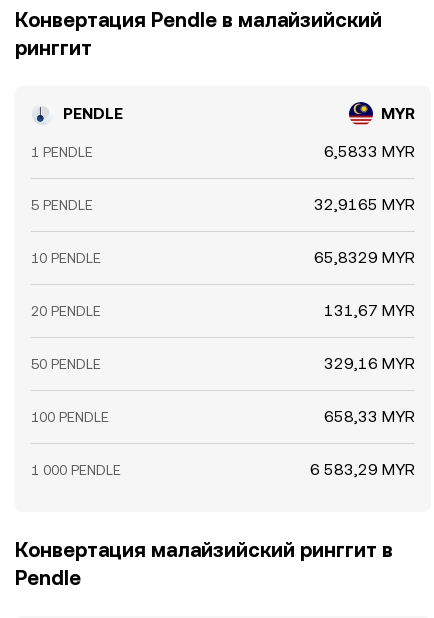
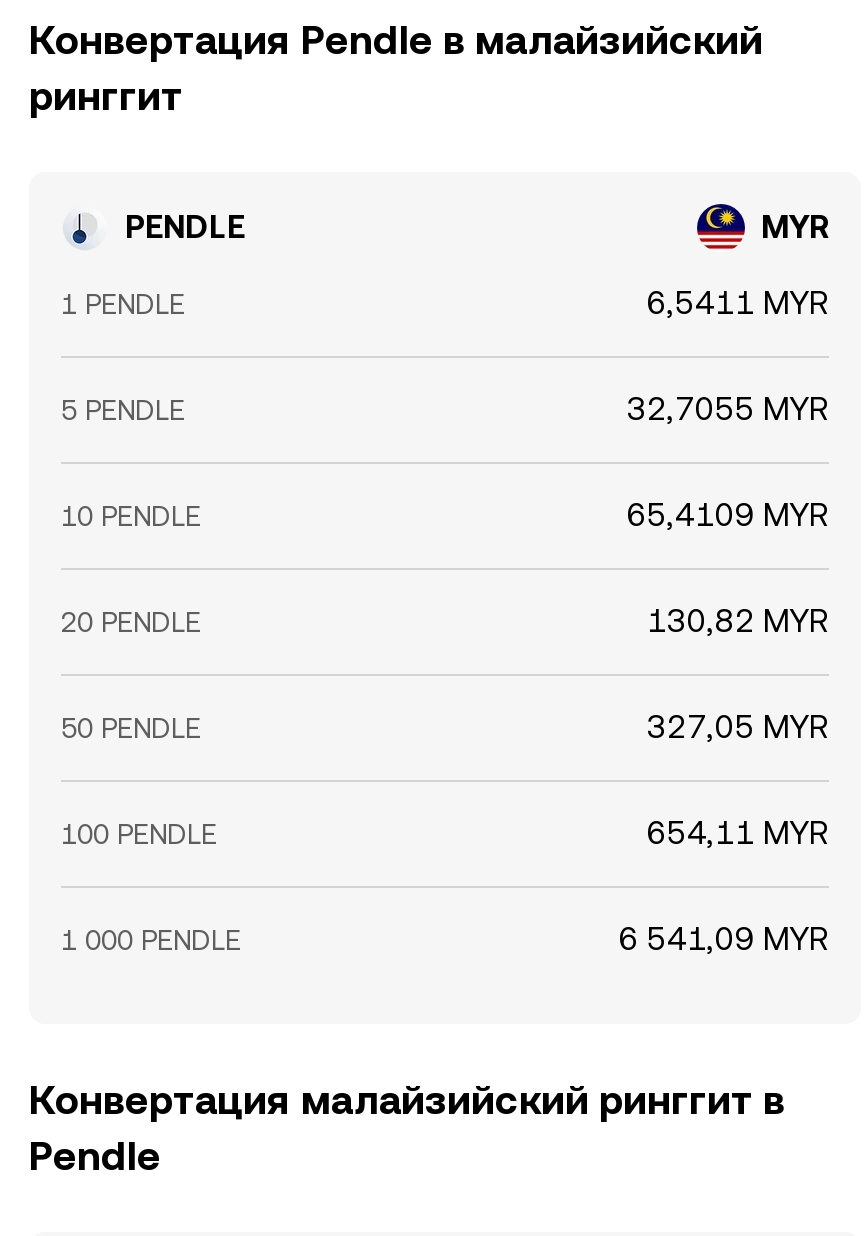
[324,142,415,161] 6,5833 MYR -> [647,284,829,322] 6,5411 MYR
[314,195,415,214] 32,9165 MYR -> [627,390,829,428] 32,7055 MYR
[314,248,415,267] 65,8329 MYR -> [627,496,829,534] 65,4109 MYR
[324,301,415,320] 131,67 MYR -> [647,602,829,640] 130,82 MYR
[324,354,415,373] 329,16 MYR -> [647,708,829,746] 327,05 MYR
[324,407,415,426] 658,33 MYR -> [647,814,829,852] 654,11 MYR
[310,460,415,479] 6 583,29 MYR -> [619,920,829,958] 6 541,09 MYR

